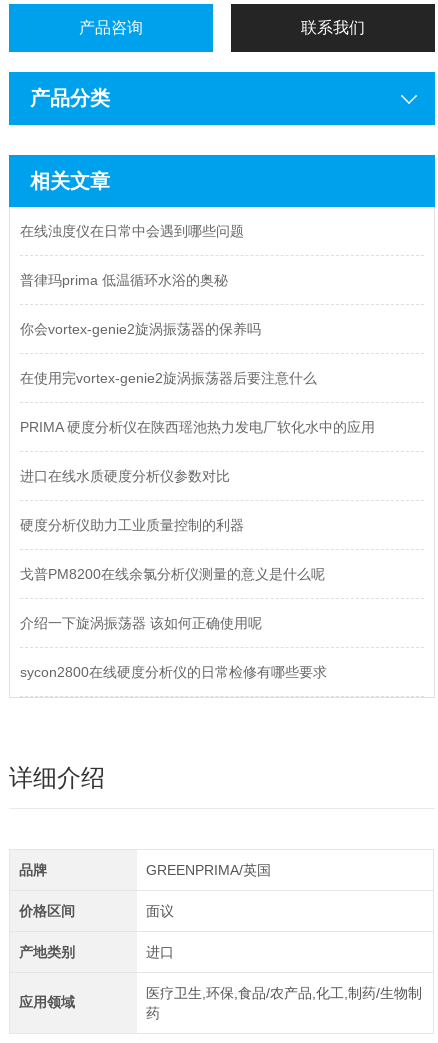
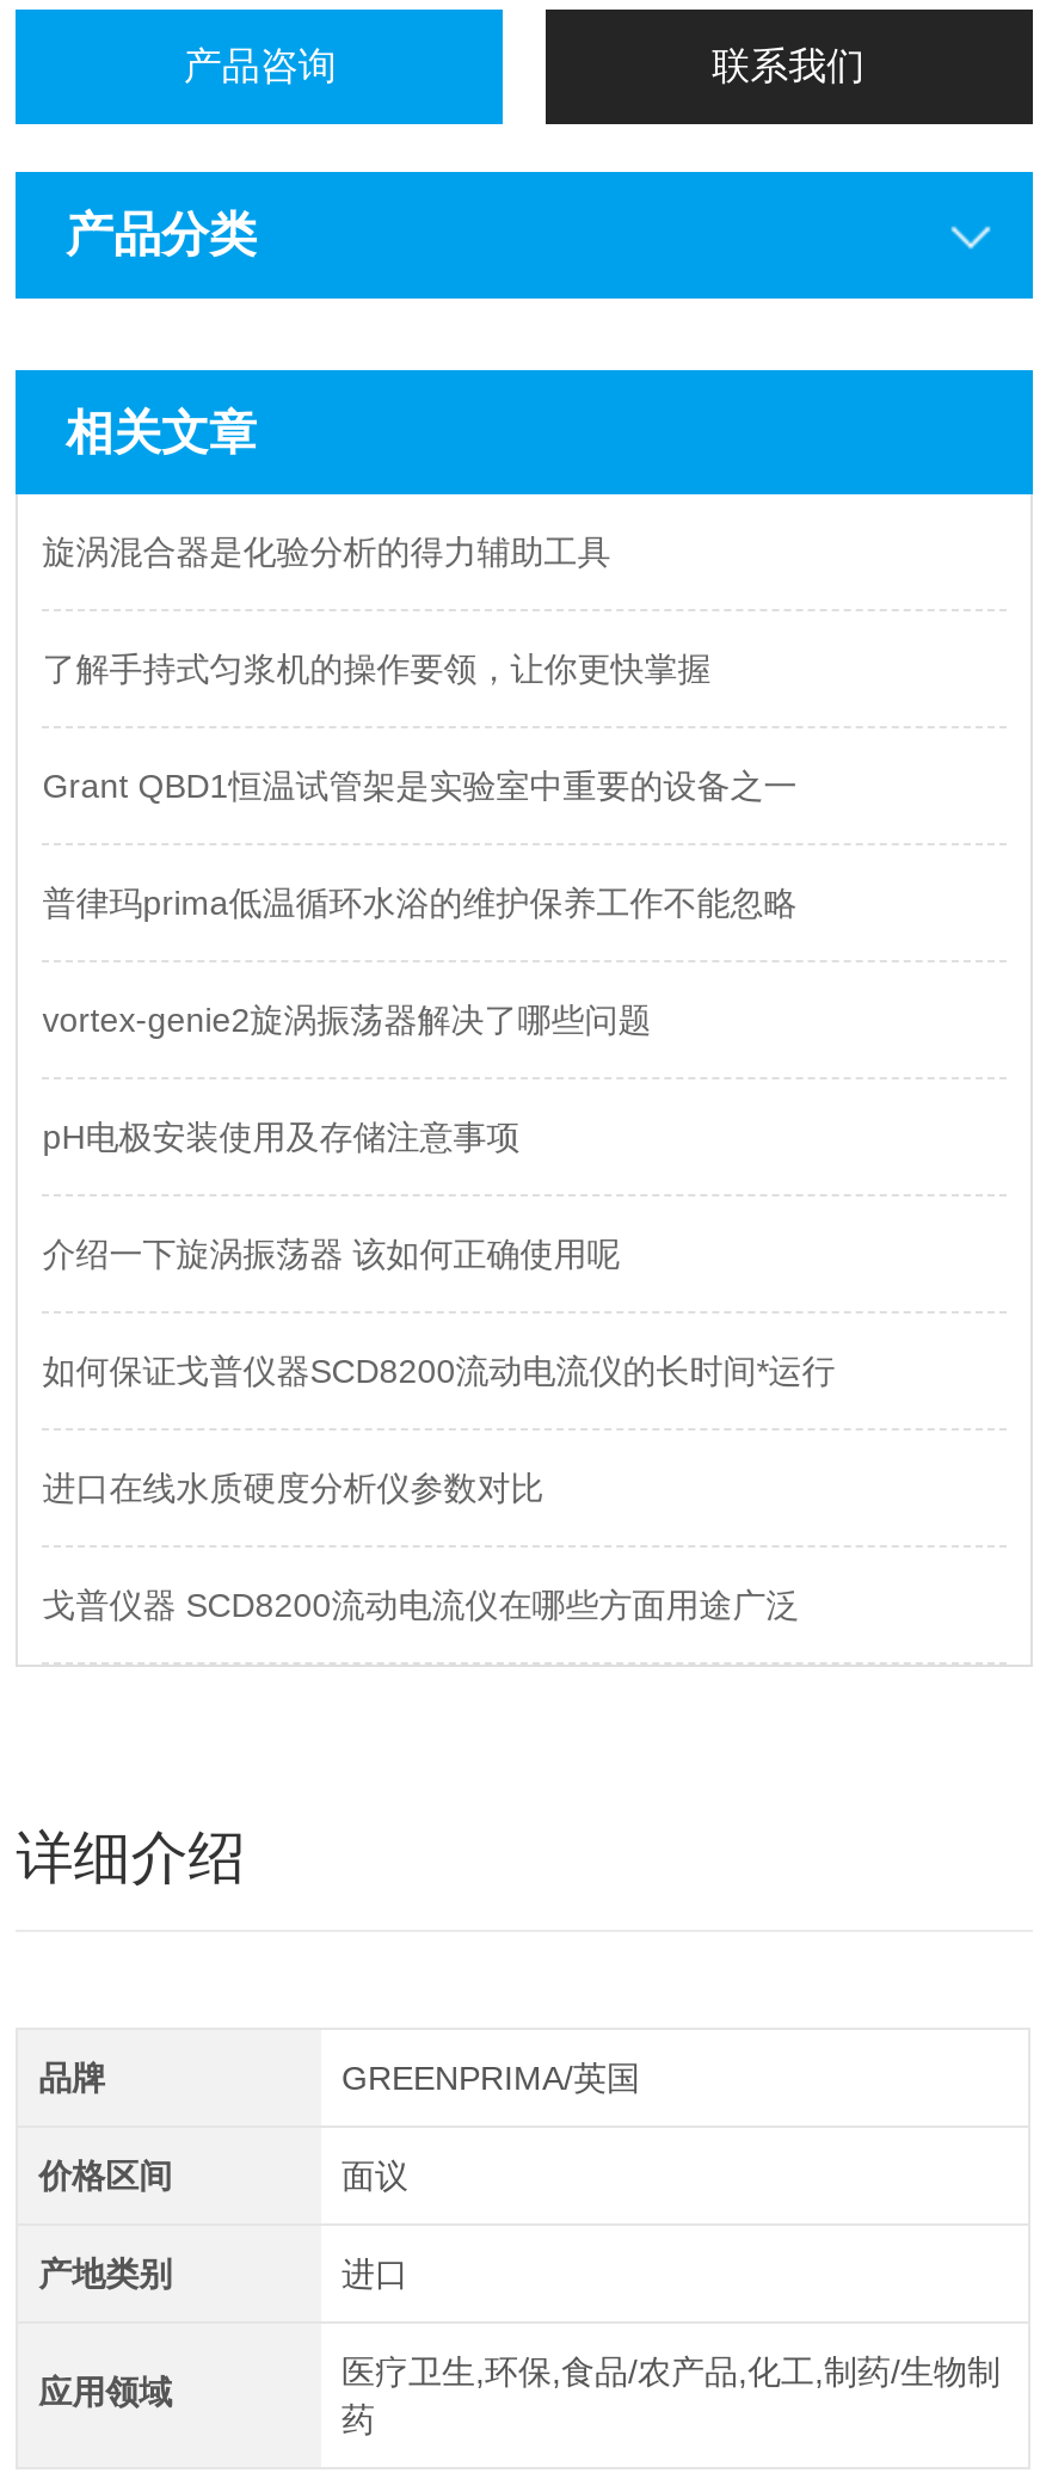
[20,223,375,435] 在线浊度仪在日常中会遇到哪些问题 | 普律玛prima 低温循环水浴的奥秘 | 你会vortex-genie2旋涡振荡器的保养吗 | 在使用完vortex-genie2旋涡振荡器后要注意什么 | PRIMA 硬度分析仪在陕西瑶池热力发电厂软化水中的应用 -> [42,533,835,1391] 旋涡混合器是化验分析的得力辅助工具 | 了解手持式匀浆机的操作要领，让你更快掌握 | Grant QBD1恒温试管架是实验室中重要的设备之一 | 普律玛prima低温循环水浴的维护保养工作不能忽略 | vortex-genie2旋涡振荡器解决了哪些问题 | pH电极安装使用及存储注意事项 | 如何保证戈普仪器SCD8200流动电流仪的长时间*运行
moved [20,468,230,484] -> [42,1469,544,1508]: 进口在线水质硬度分析仪参数对比
[20,517,327,680] 硬度分析仪助力工业质量控制的利器 | 戈普PM8200在线余氯分析仪测量的意义是什么呢 | sycon2800在线硬度分析仪的日常检修有哪些要求 -> [42,1586,799,1625] 戈普仪器 SCD8200流动电流仪在哪些方面用途广泛
moved [20,615,262,631] -> [42,1235,620,1274]: 介绍一下旋涡振荡器 该如何正确使用呢

